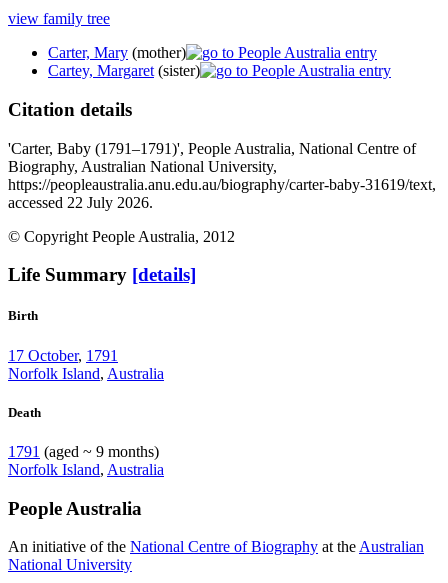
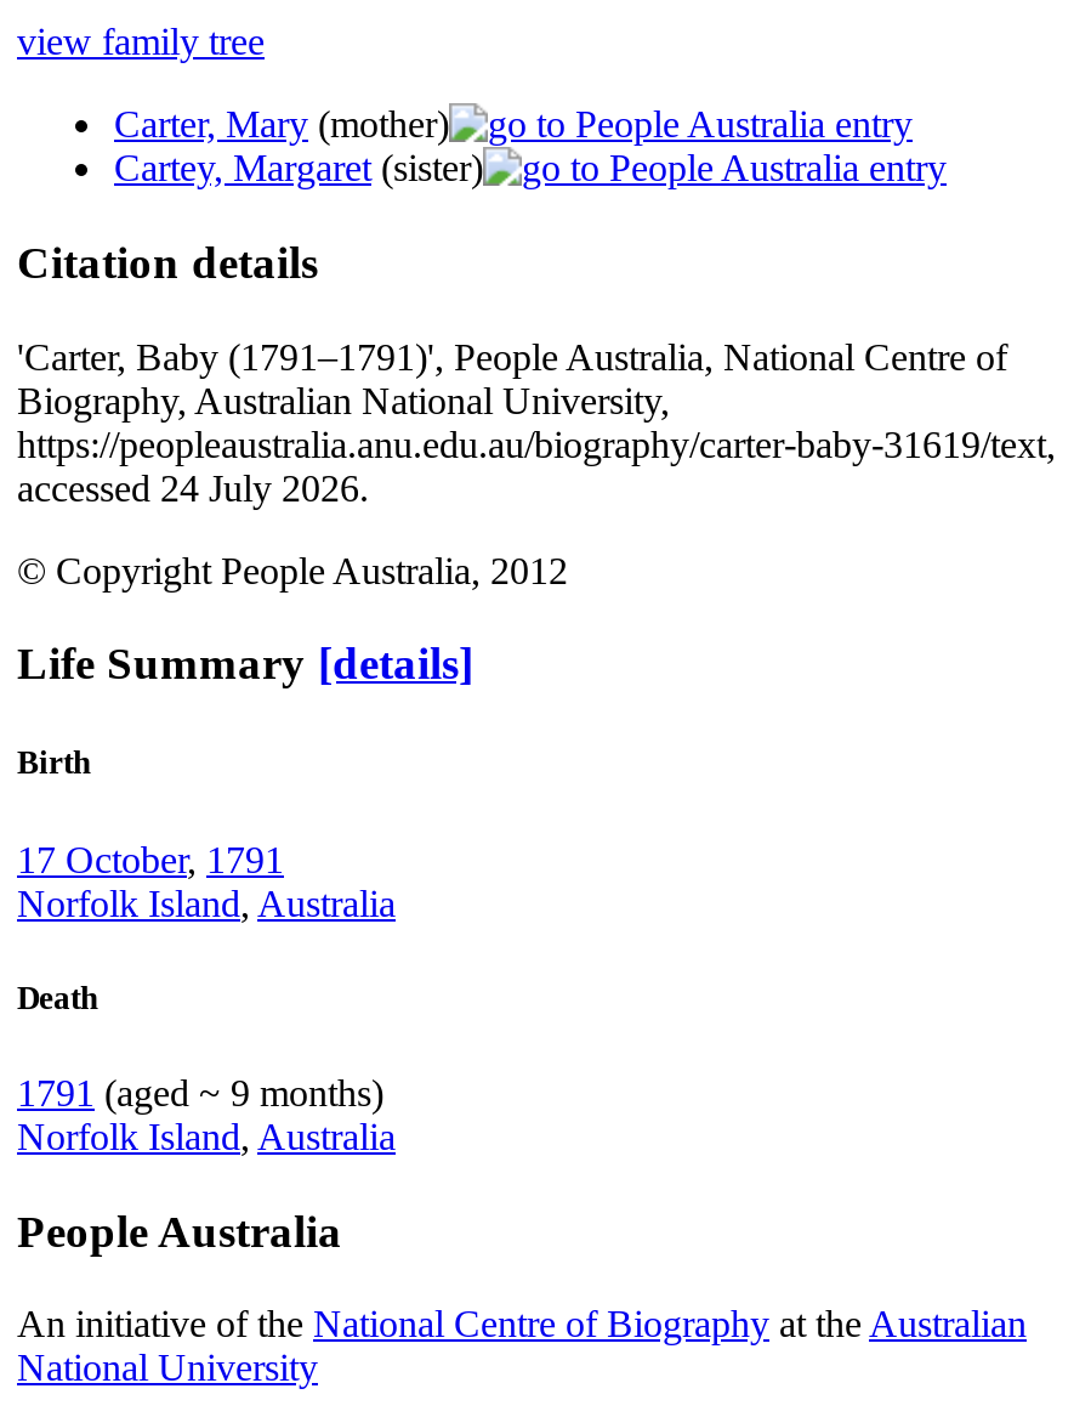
[8,193,153,210] accessed 22 July 2026. -> [17,466,369,508] accessed 24 July 2026.

